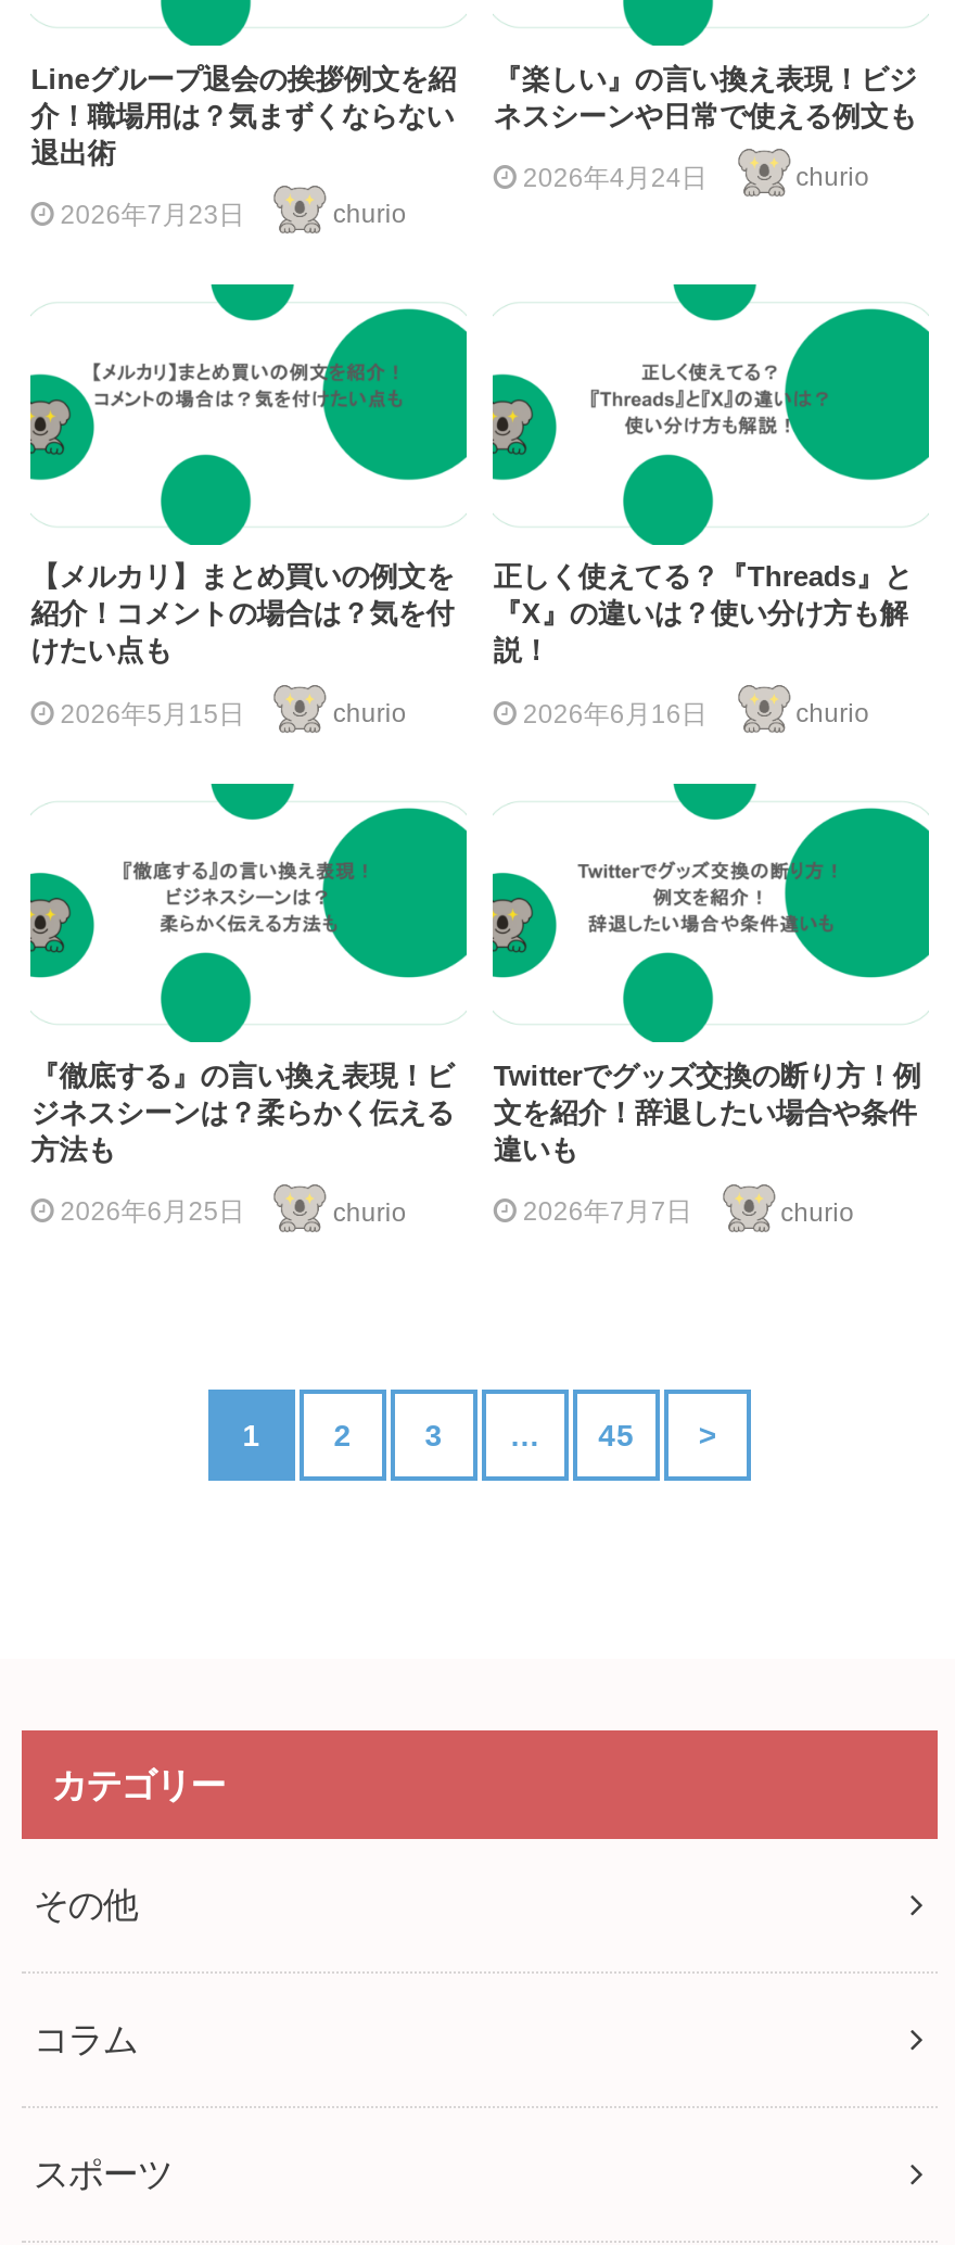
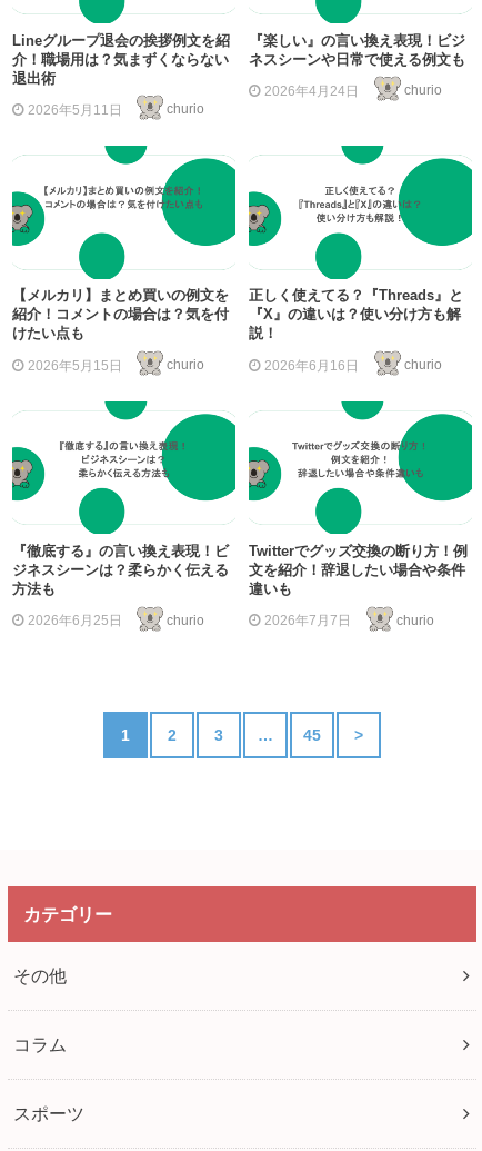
[60,200,245,230] 2026年7月23日 -> [27,102,122,118] 2026年5月11日

